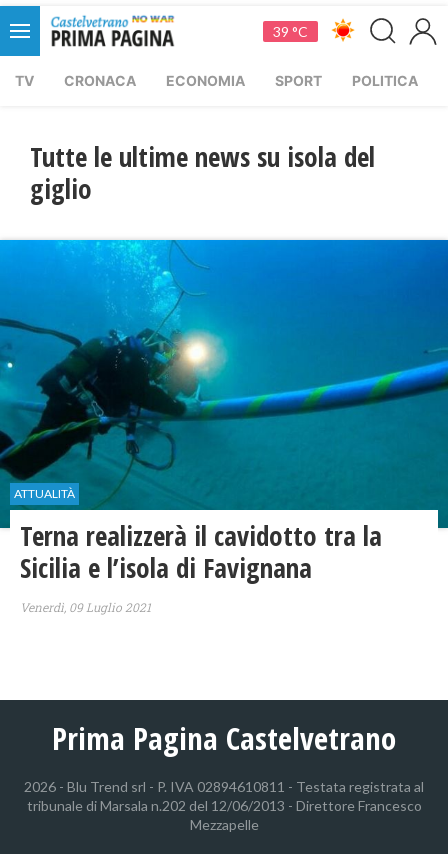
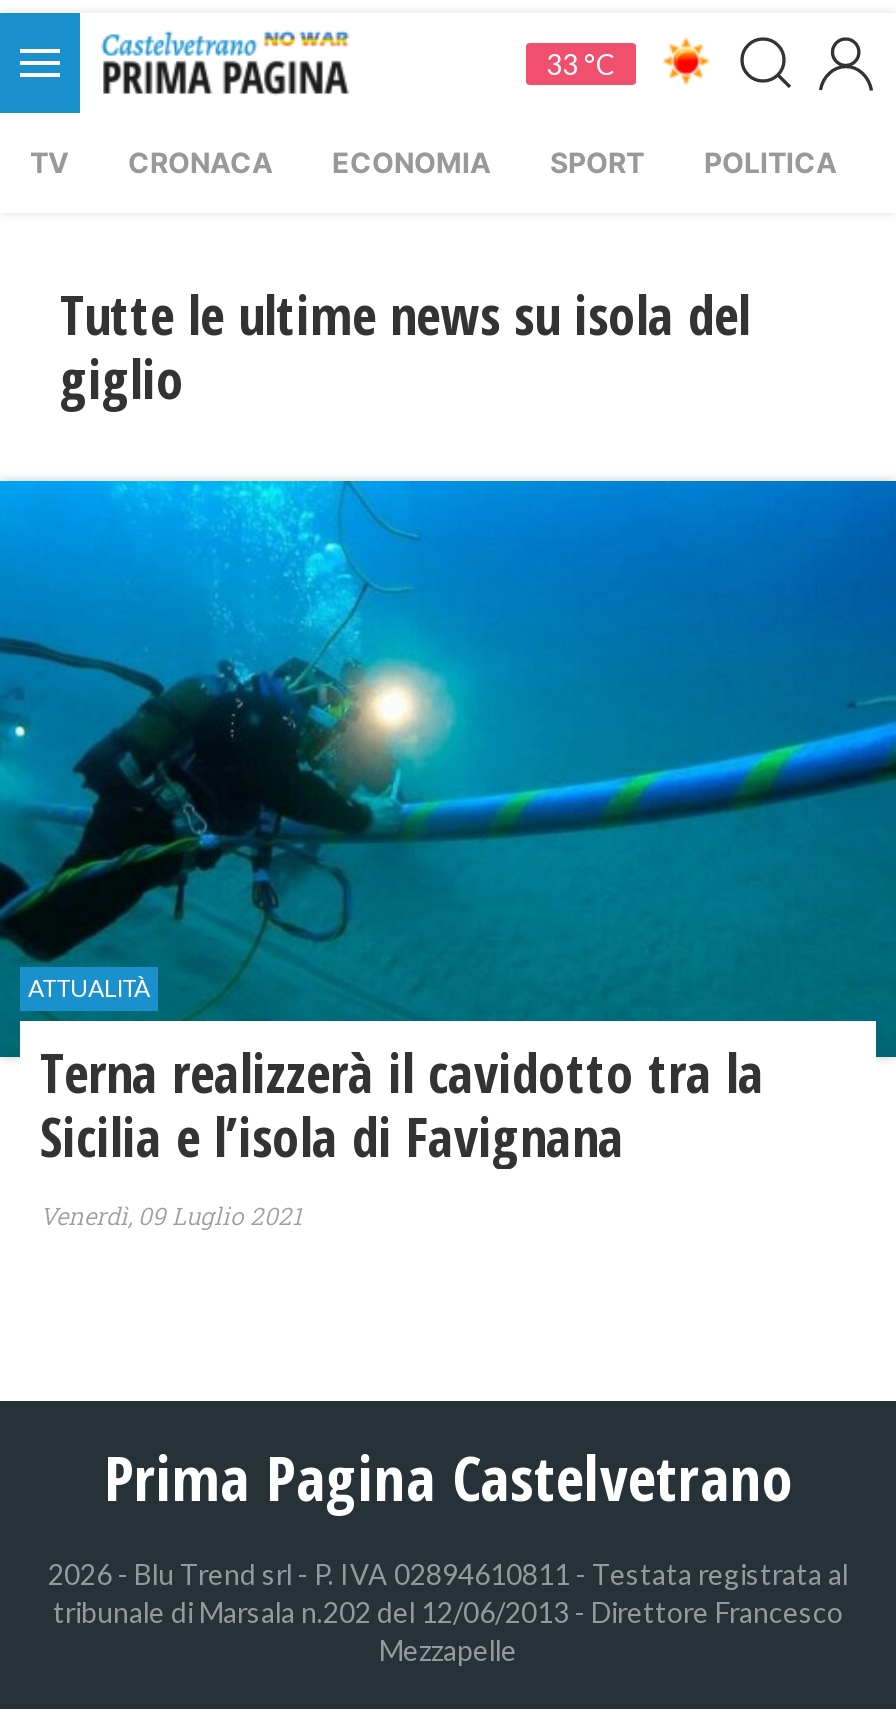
[273,22,308,39] 39 °C -> [546,46,616,80] 33 °C

